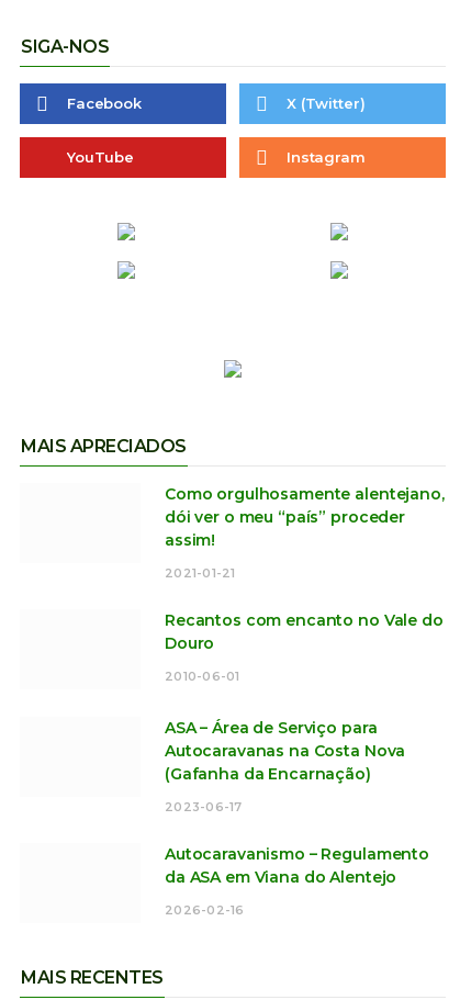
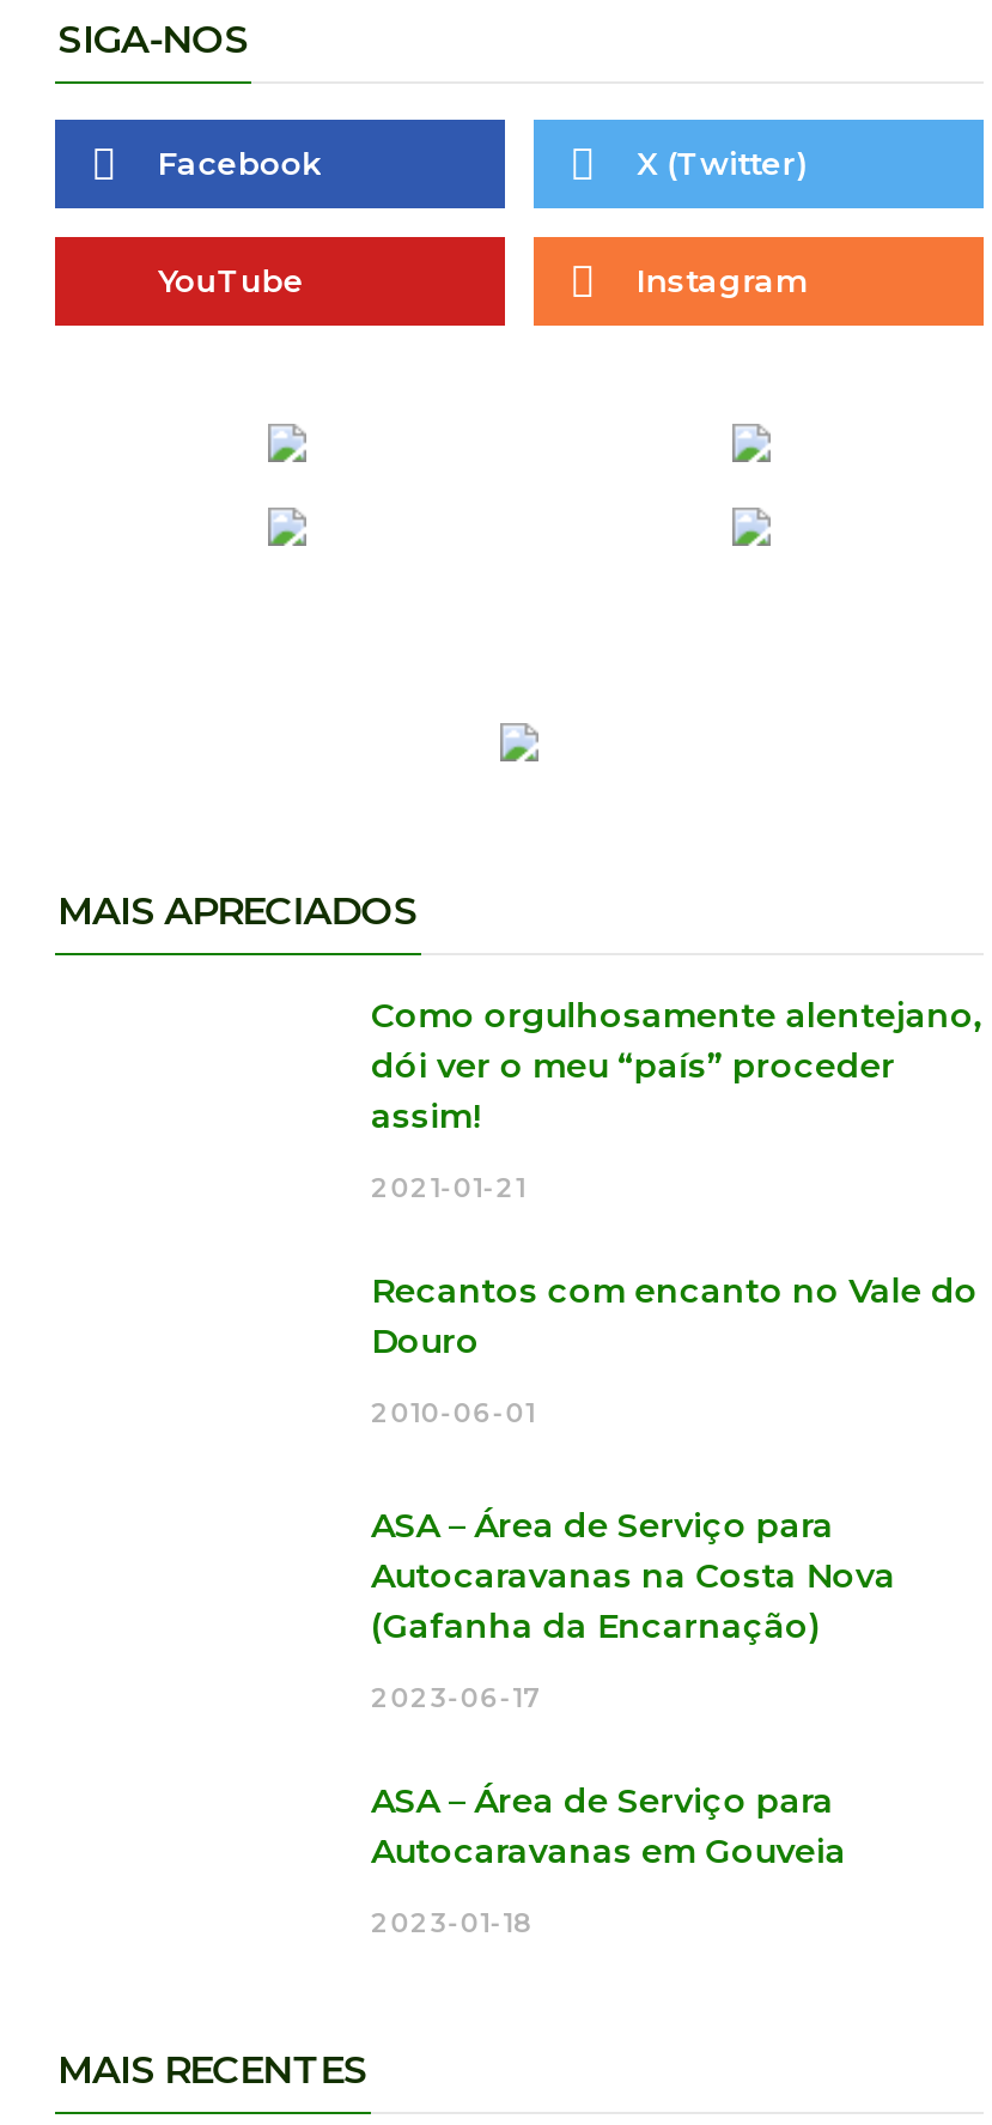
[165,844,429,887] Autocaravanismo – Regulamento | da ASA em Viana do Alentejo -> [371,1780,846,1873] ASA – Área de Serviço para | Autocaravanas em Gouveia
[165,903,245,918] 2026-02-16 -> [371,1907,533,1940] 2023-01-18

